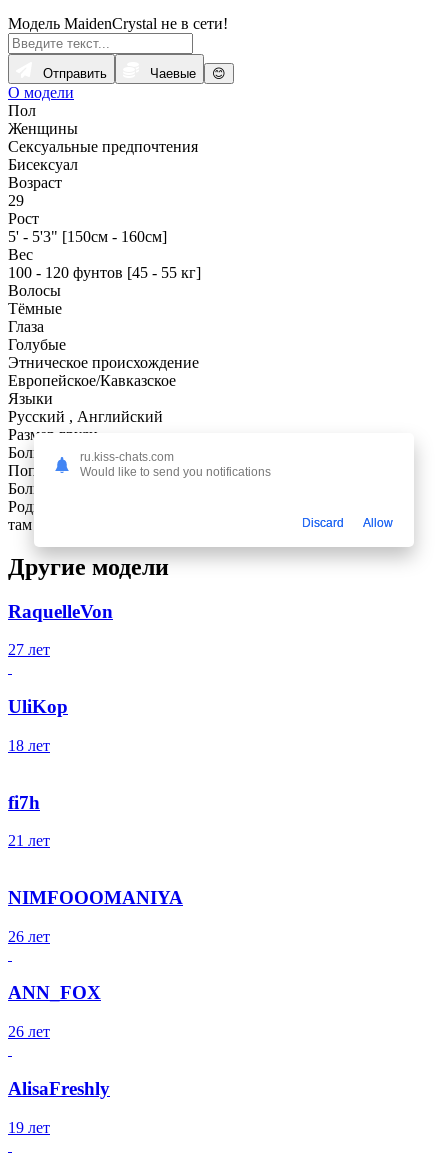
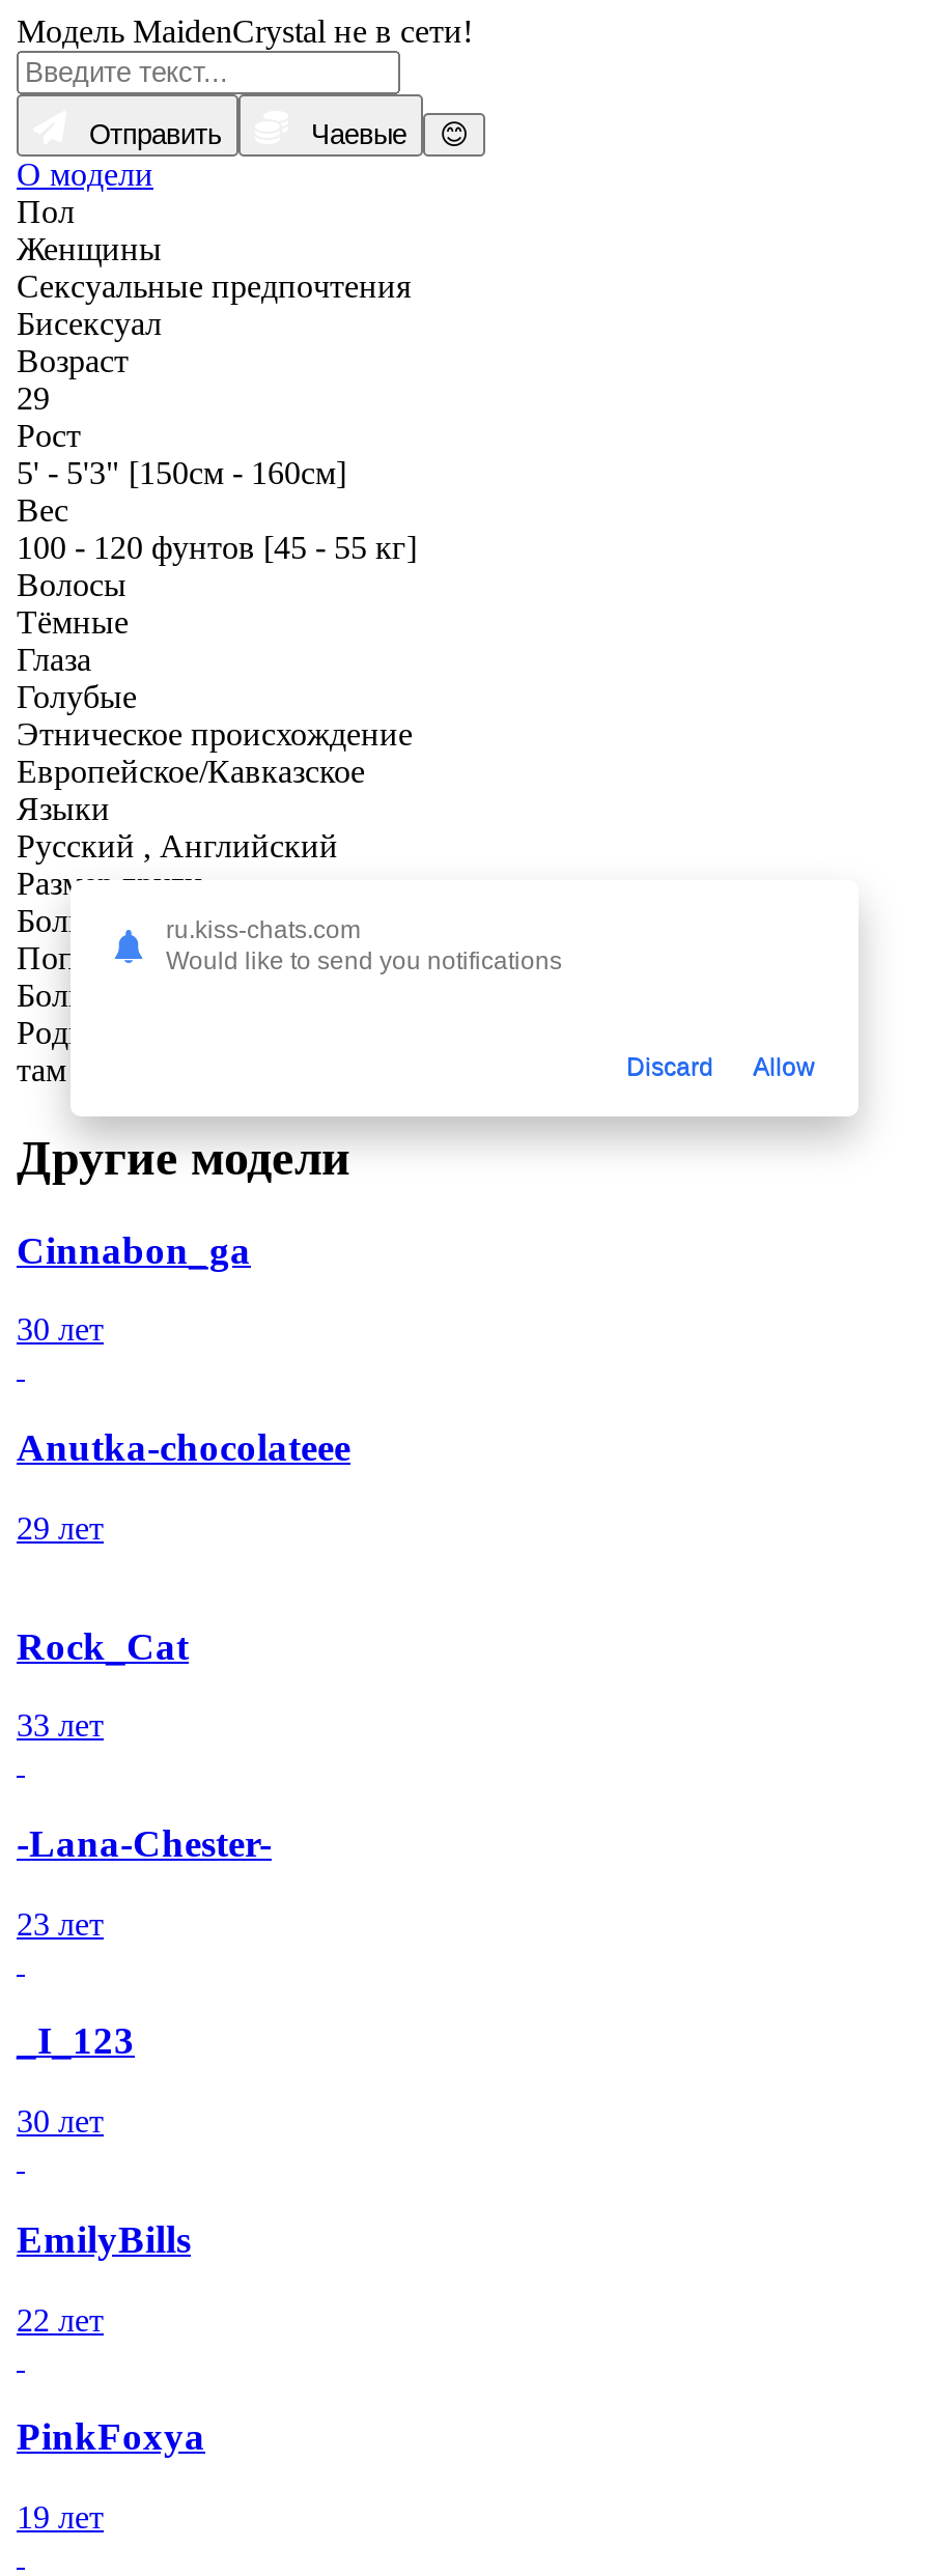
[8,601,183,1099] RaquelleVon | 27 лет | UliKop | 18 лет | fi7h | 21 лет | NIMFOOOMANIYA | 26 лет | ANN_FOX | 26 лет | AlisaFreshly -> [17,1228,350,2458] Cinnabon_ga | 30 лет | Anutka-chocolateee | 29 лет | Rock_Cat | 33 лет | -Lana-Chester- | 23 лет | _I_123 | 30 лет | EmilyBills | 22 лет | PinkFoxya

